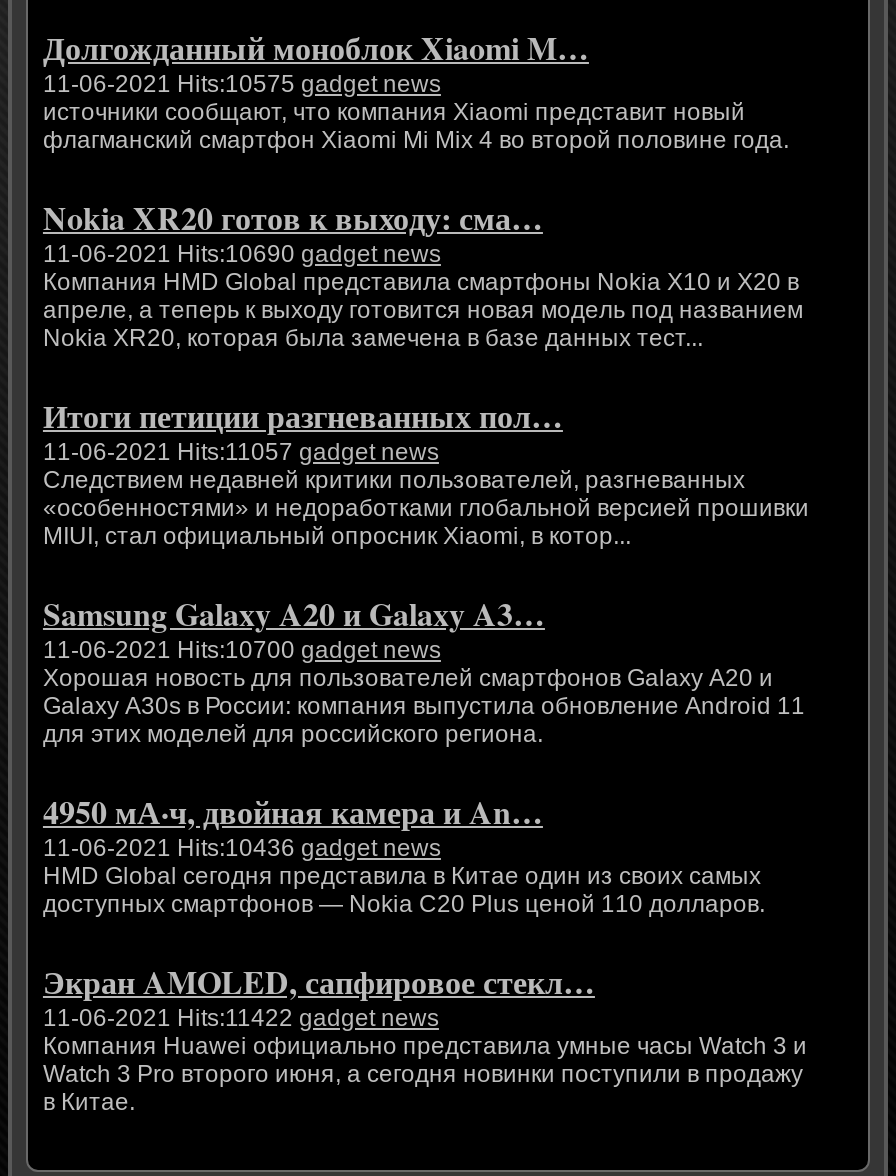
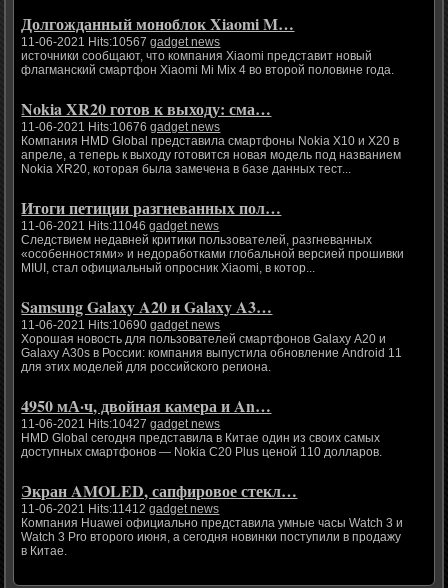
[43,71,441,99] 11-06-2021 Hits:10575 gadget news -> [21,35,220,49] 11-06-2021 Hits:10567 gadget news
moved [43,241,441,269] -> [21,318,220,332]: 11-06-2021 Hits:10690 gadget news
none -> [21,120,220,134] 11-06-2021 Hits:10676 gadget news
[43,439,439,467] 11-06-2021 Hits:11057 gadget news -> [21,219,219,233] 11-06-2021 Hits:11046 gadget news
[43,637,441,665] 11-06-2021 Hits:10700 gadget news -> none
[43,835,441,863] 11-06-2021 Hits:10436 gadget news -> [21,417,220,431] 11-06-2021 Hits:10427 gadget news
[43,1005,439,1033] 11-06-2021 Hits:11422 gadget news -> [21,502,219,516] 11-06-2021 Hits:11412 gadget news

